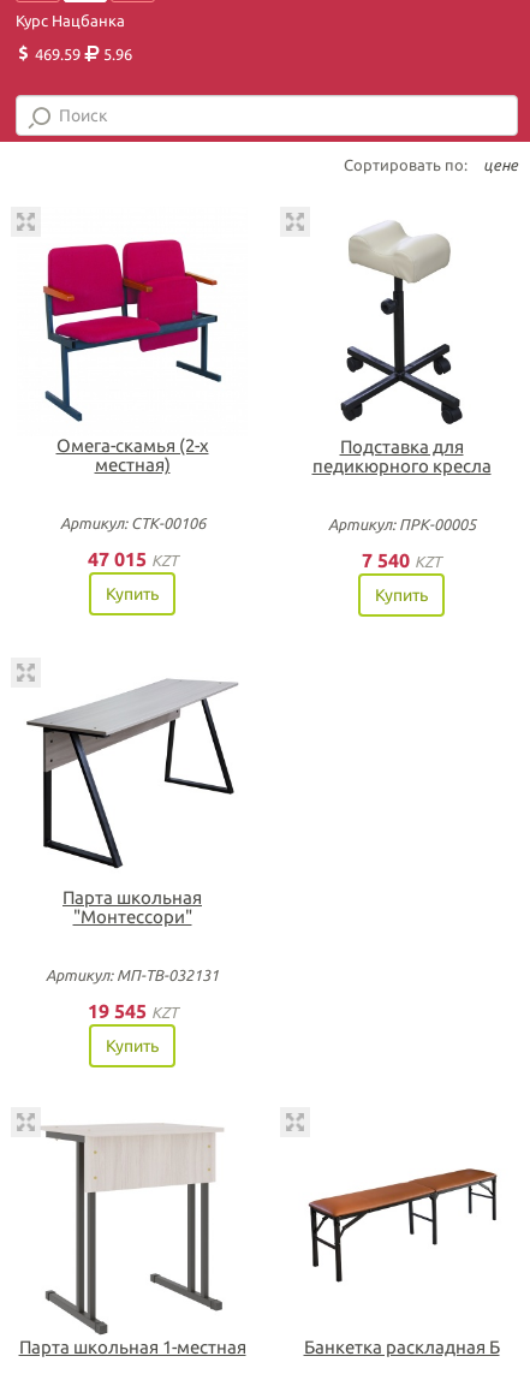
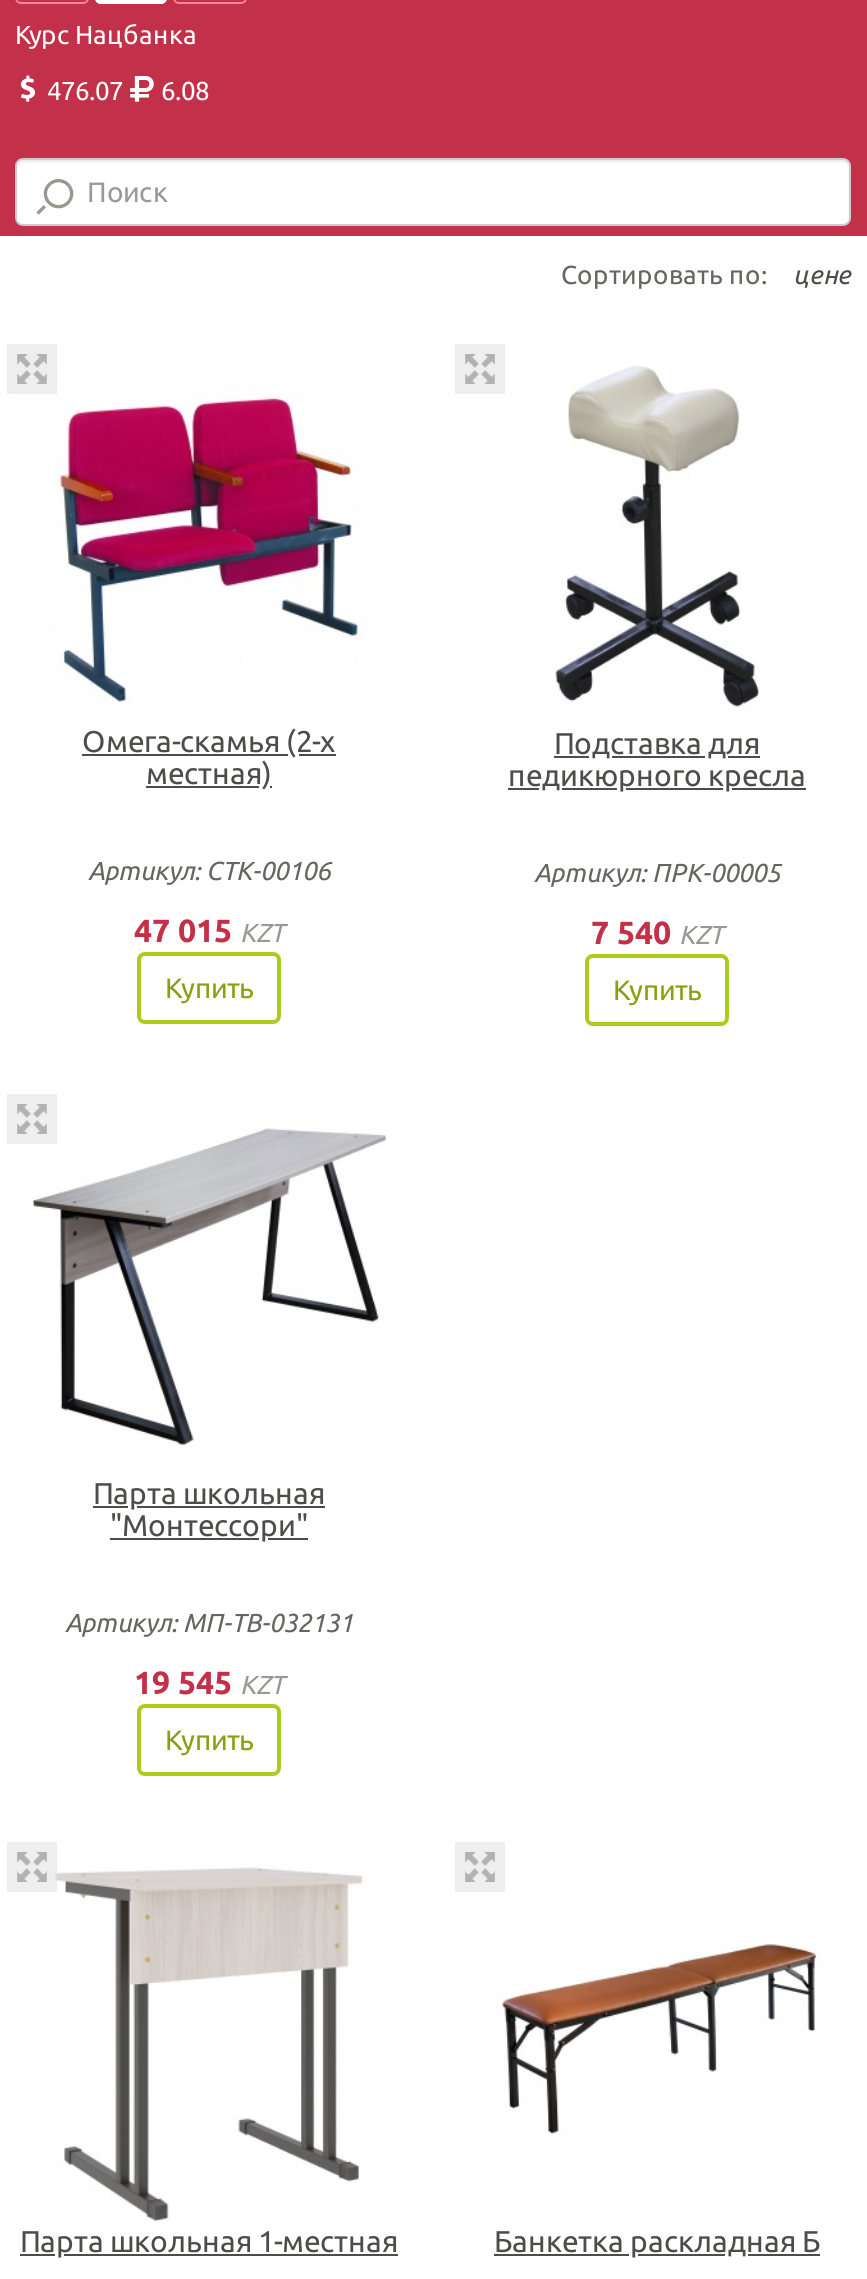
[31,46,81,63] 469.59 -> [41,76,123,104] 476.07
[100,46,132,63] 5.96 -> [155,76,209,104] 6.08

